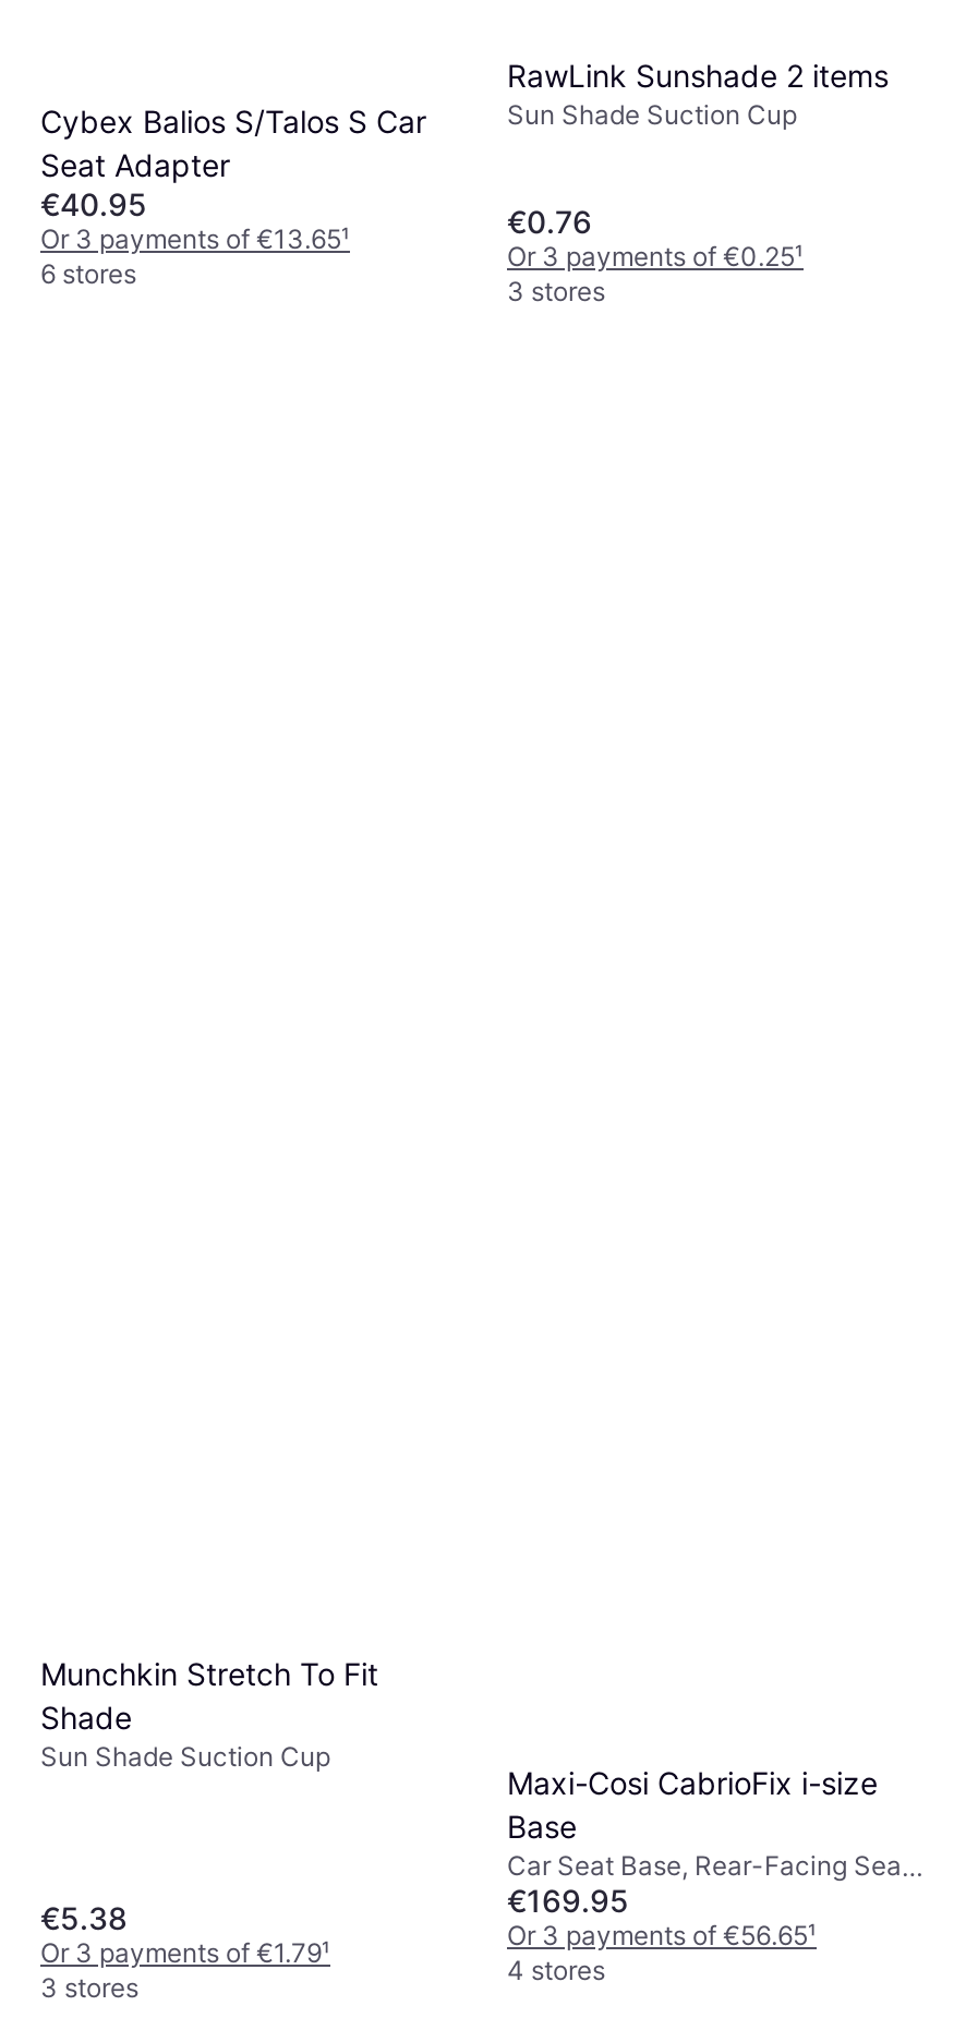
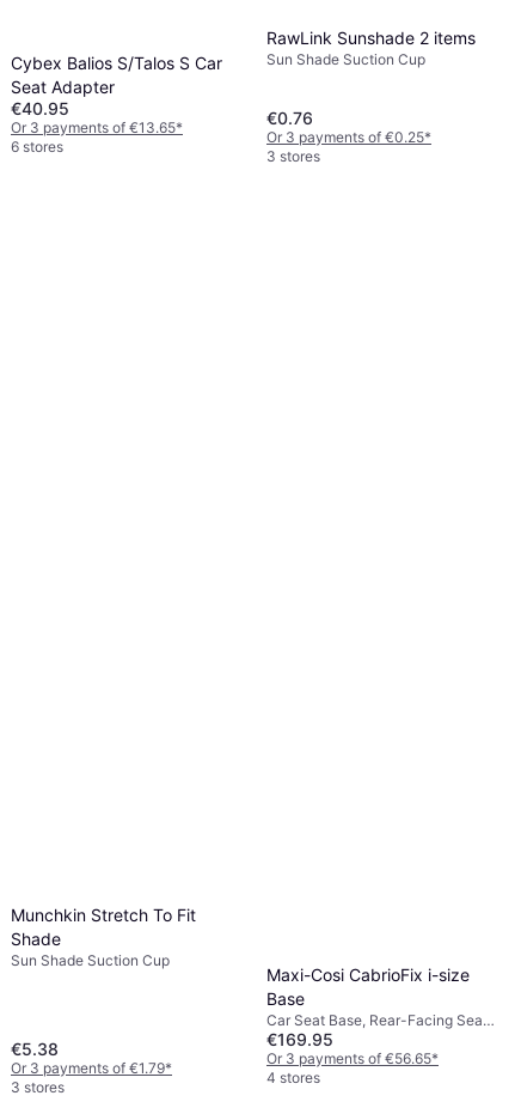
[40,222,350,255] Or 3 payments of €13.65¹ -> [11,118,183,136] Or 3 payments of €13.65*
[507,240,804,272] Or 3 payments of €0.25¹ -> [266,128,431,146] Or 3 payments of €0.25*
[507,1920,817,1952] Or 3 payments of €56.65¹ -> [266,1050,439,1068] Or 3 payments of €56.65*
[40,1937,330,1970] Or 3 payments of €1.79¹ -> [11,1059,172,1077] Or 3 payments of €1.79*

